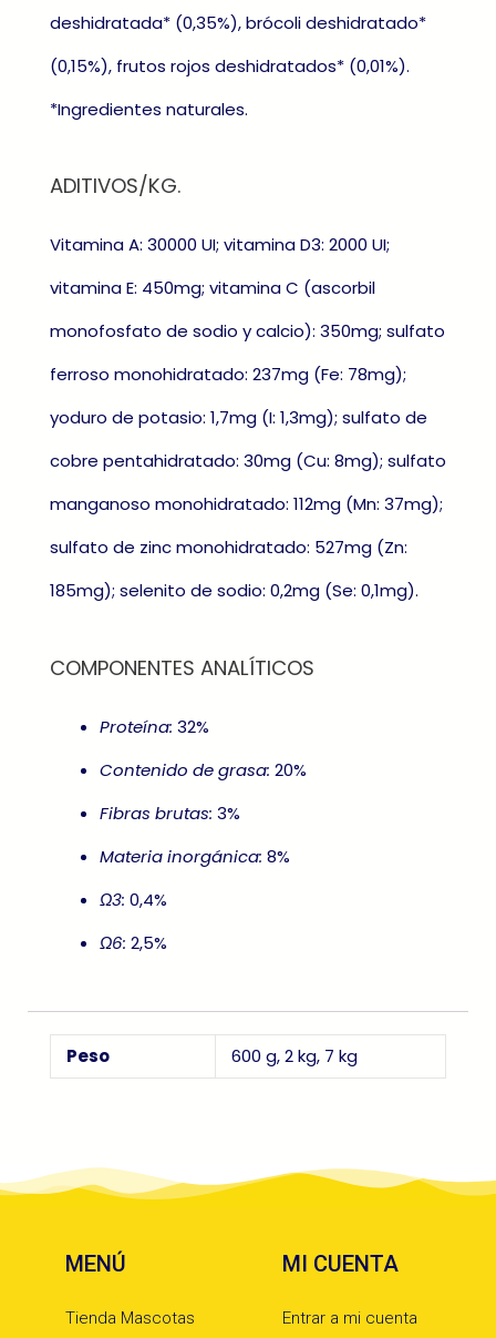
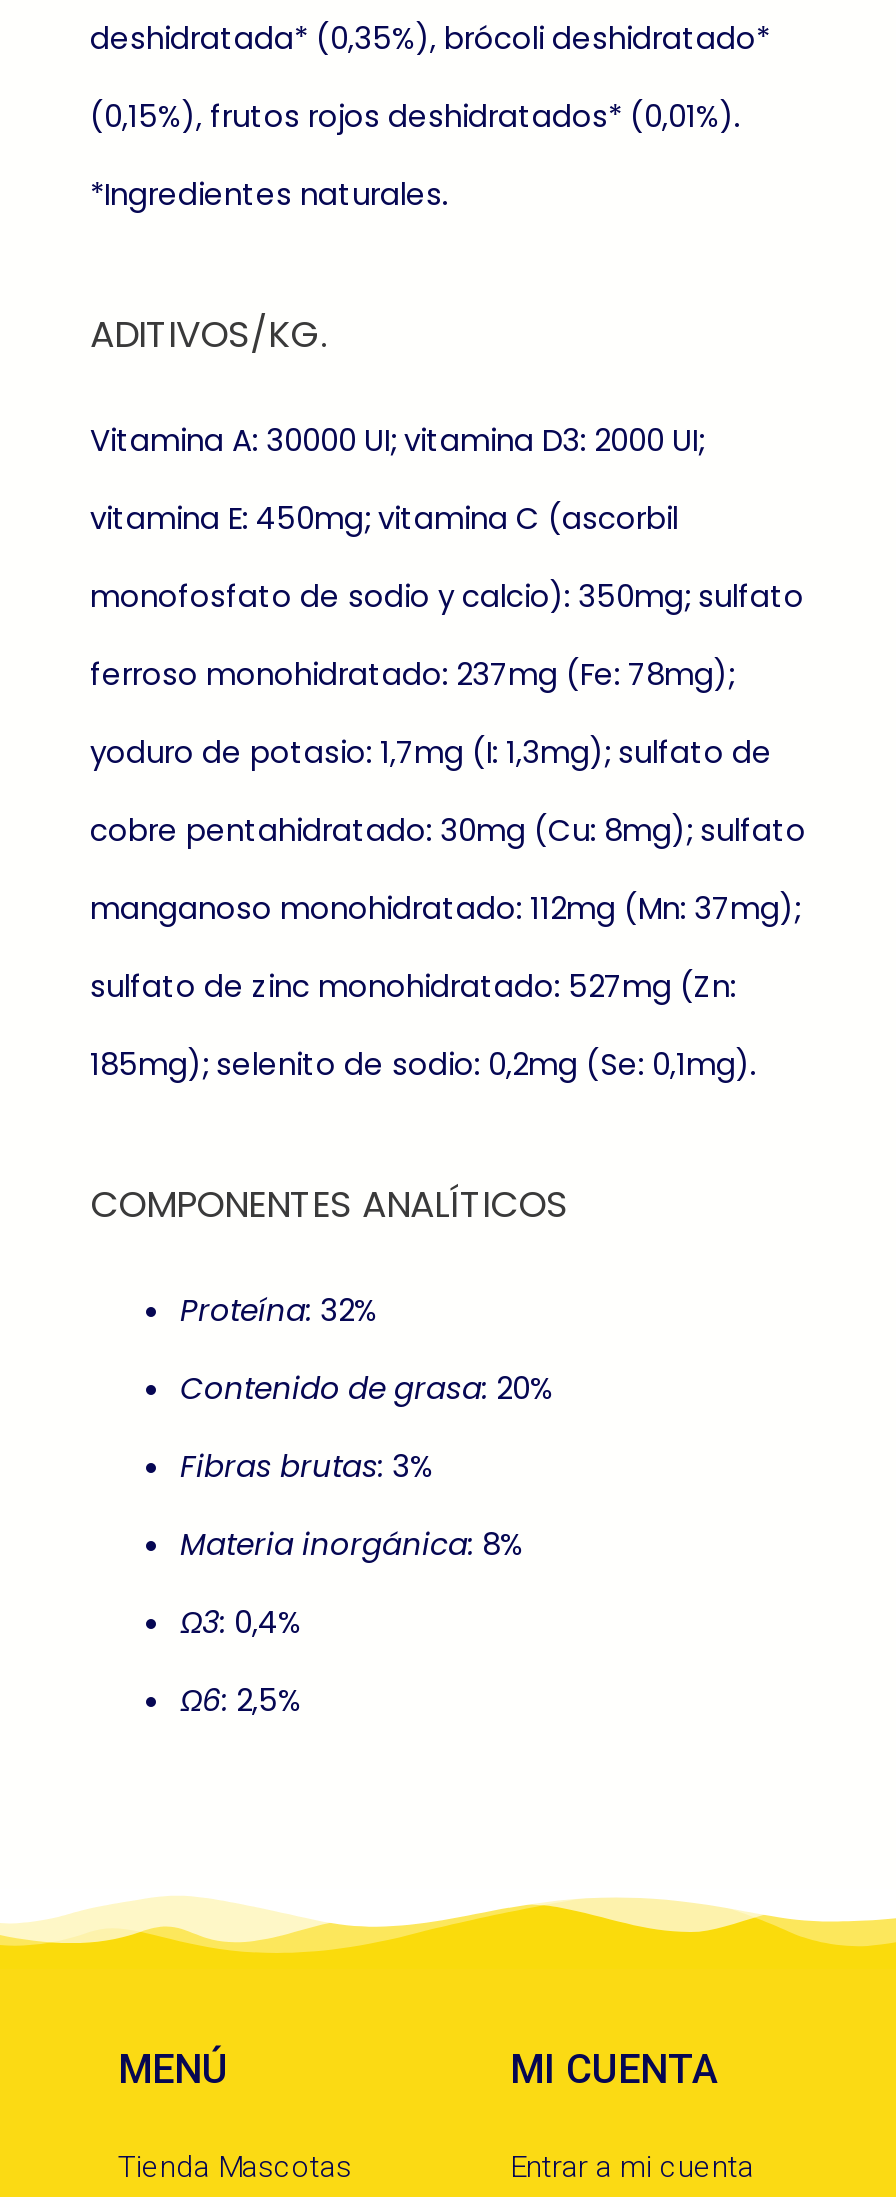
[66,1044,357,1067] Peso | 600 g, 2 kg, 7 kg -> none

